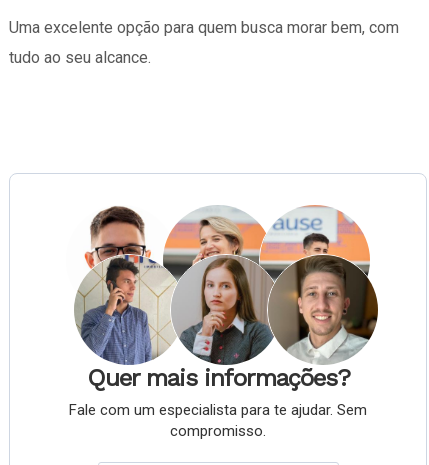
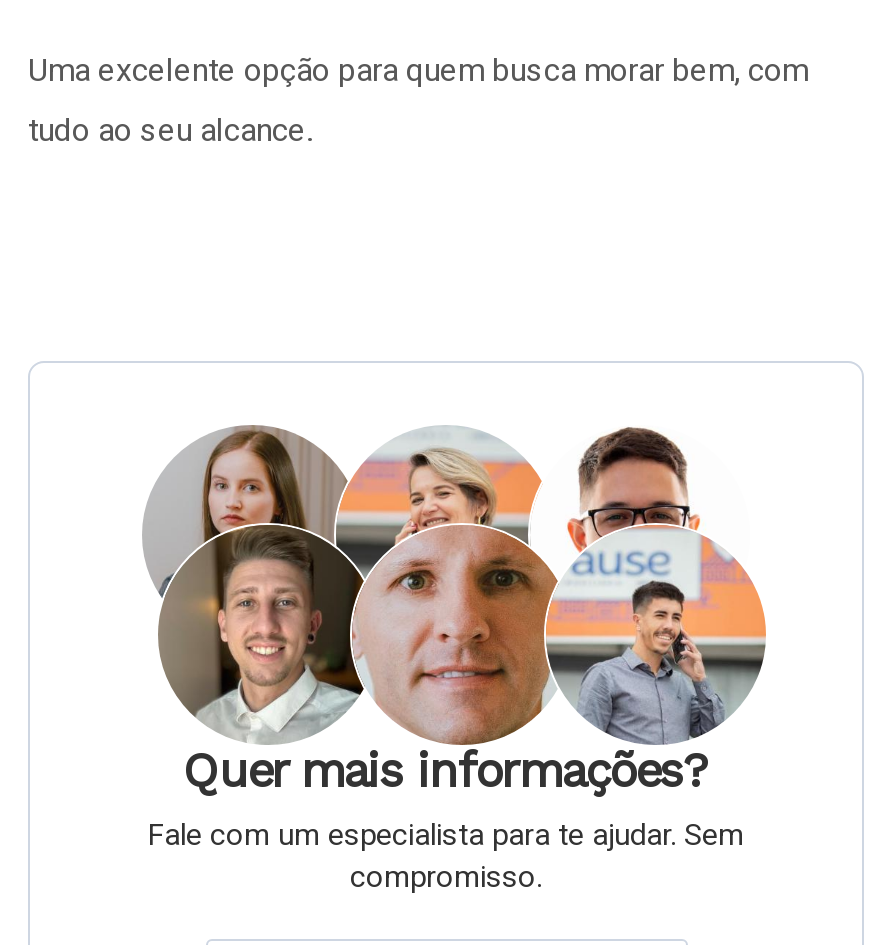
[67,205,379,362] [image] -> [142,425,768,739] [image]

